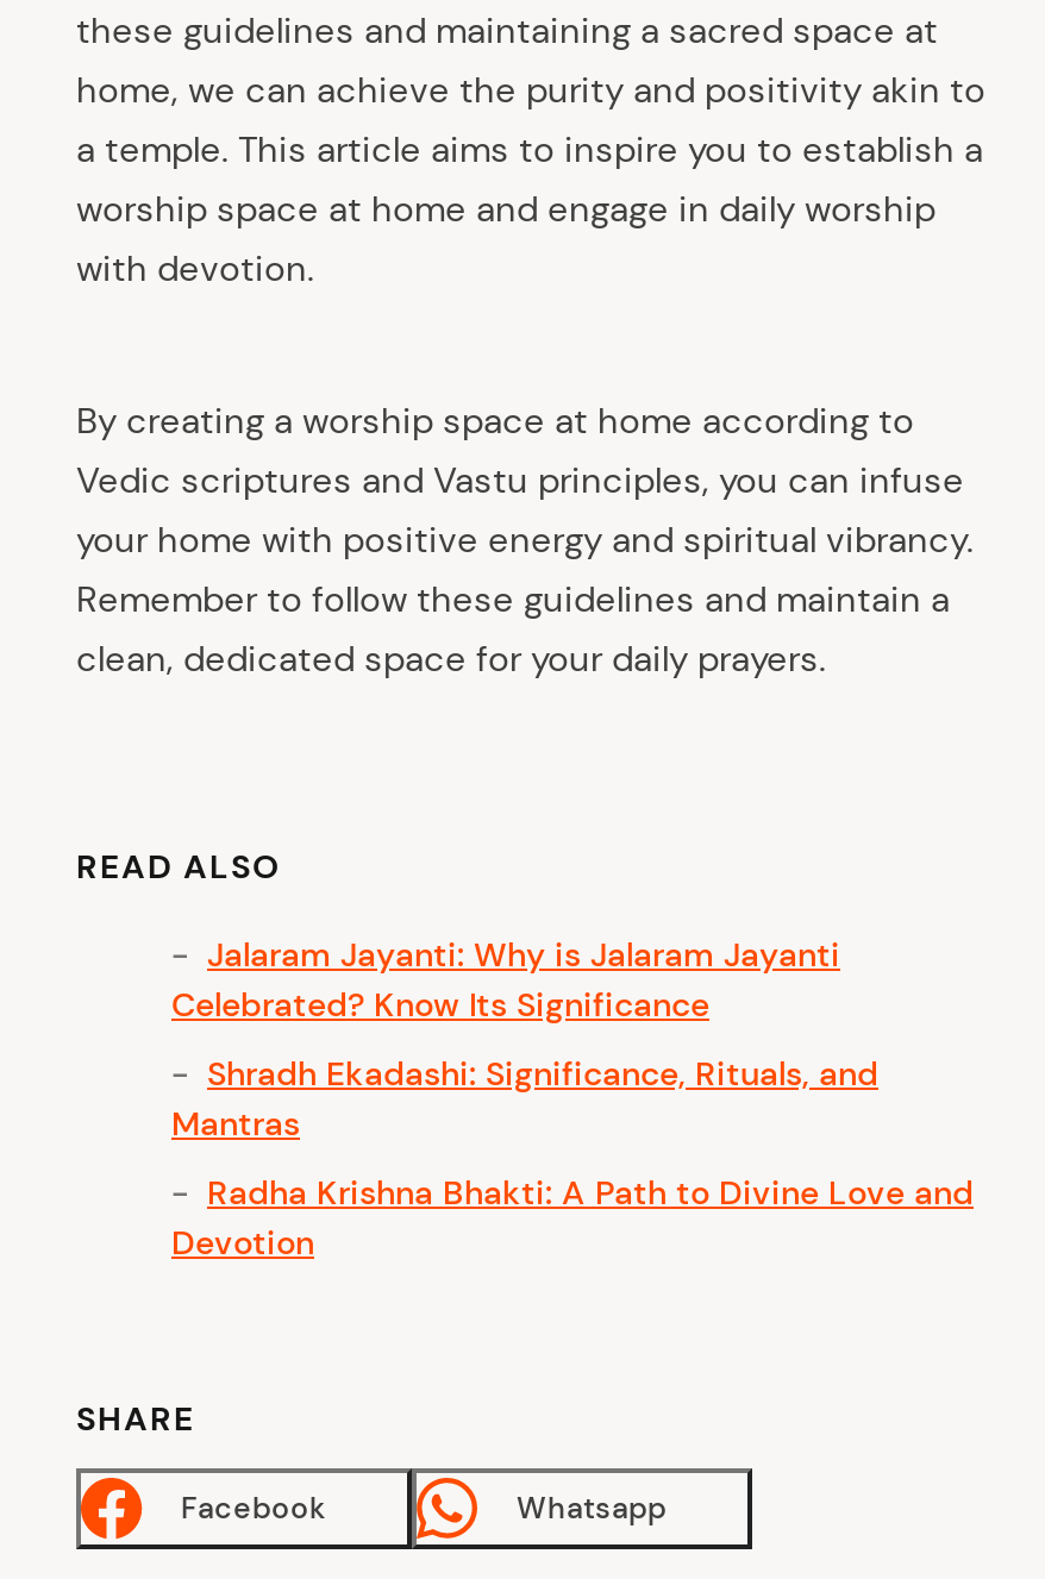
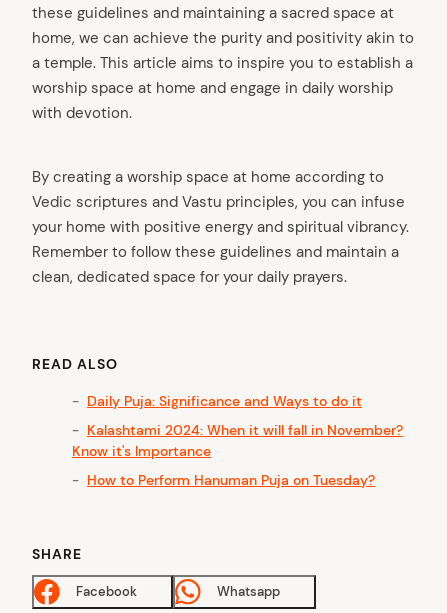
[171,932,840,1025] Jalaram Jayanti: Why is Jalaram Jayanti | Celebrated? Know Its Significance -> [87,392,362,410] Daily Puja: Significance and Ways to do it
[171,1051,878,1144] Shradh Ekadashi: Significance, Rituals, and | Mantras -> [72,421,403,460] Kalashtami 2024: When it will fall in November? | Know it's Importance
[171,1170,974,1263] Radha Krishna Bhakti: A Path to Divine Love and | Devotion -> [87,471,375,489] How to Perform Hanuman Puja on Tuesday?

